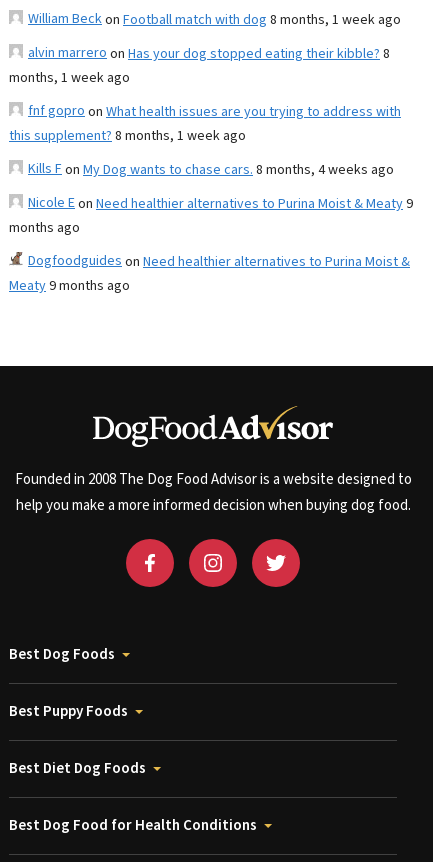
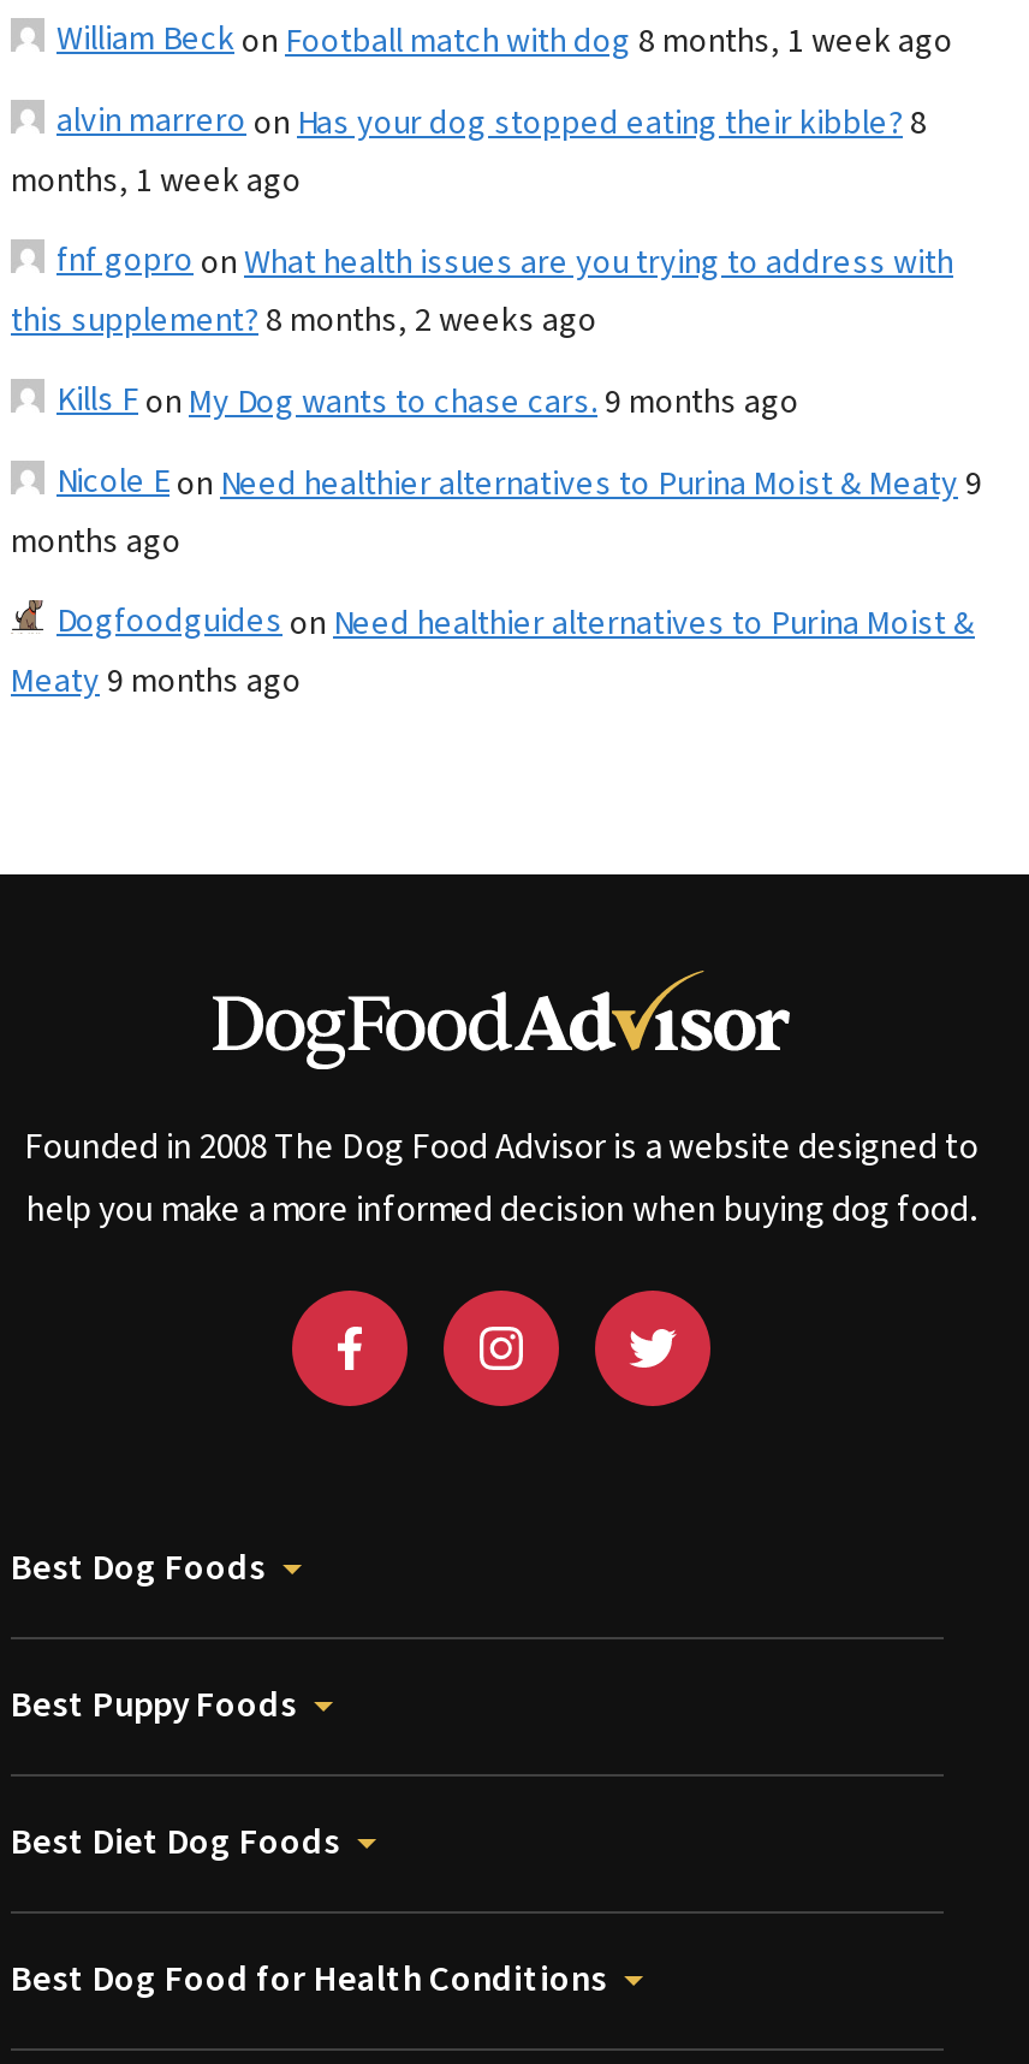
[9,126,246,146] this supplement? 8 months, 1 week ago -> [11,296,597,344] this supplement? 8 months, 2 weeks ago
[28,159,394,180] Kills Fon My Dog wants to chase cars. 8 months, 4 weeks ago -> [56,376,799,426] Kills Fon My Dog wants to chase cars. 9 months ago

